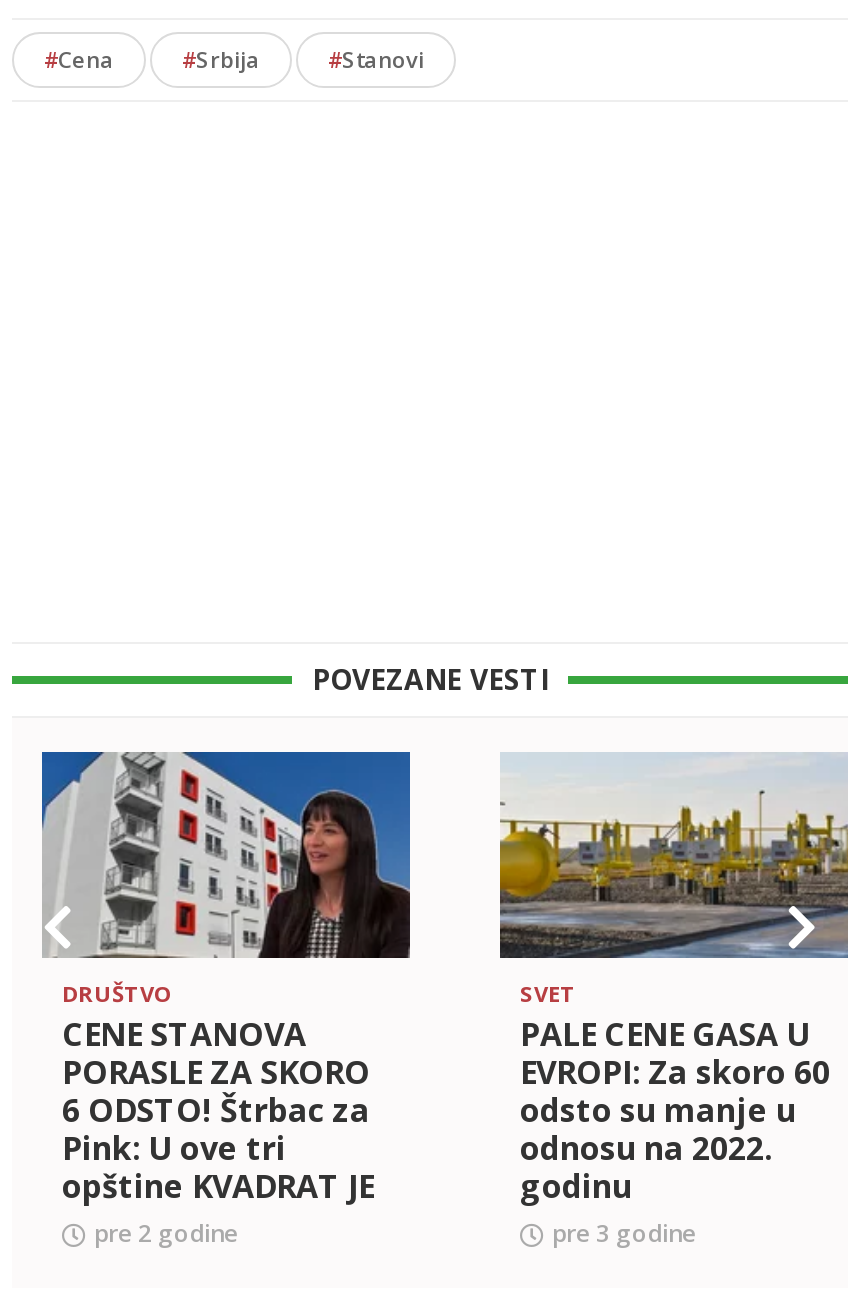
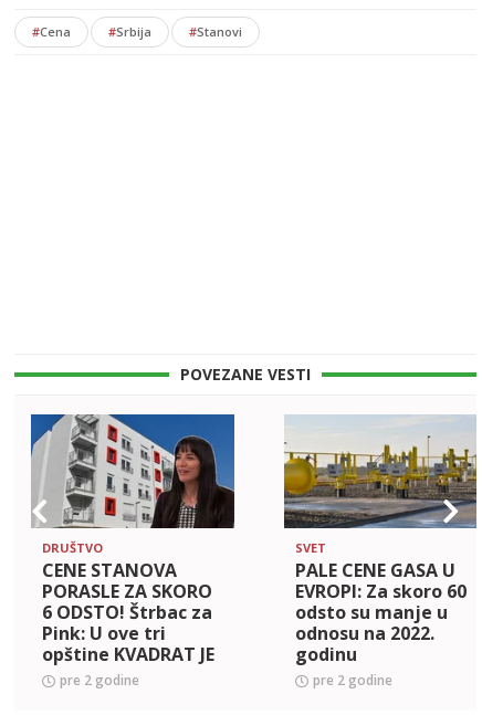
[552,1217,696,1251] pre 3 godine -> [313,671,392,690] pre 2 godine

